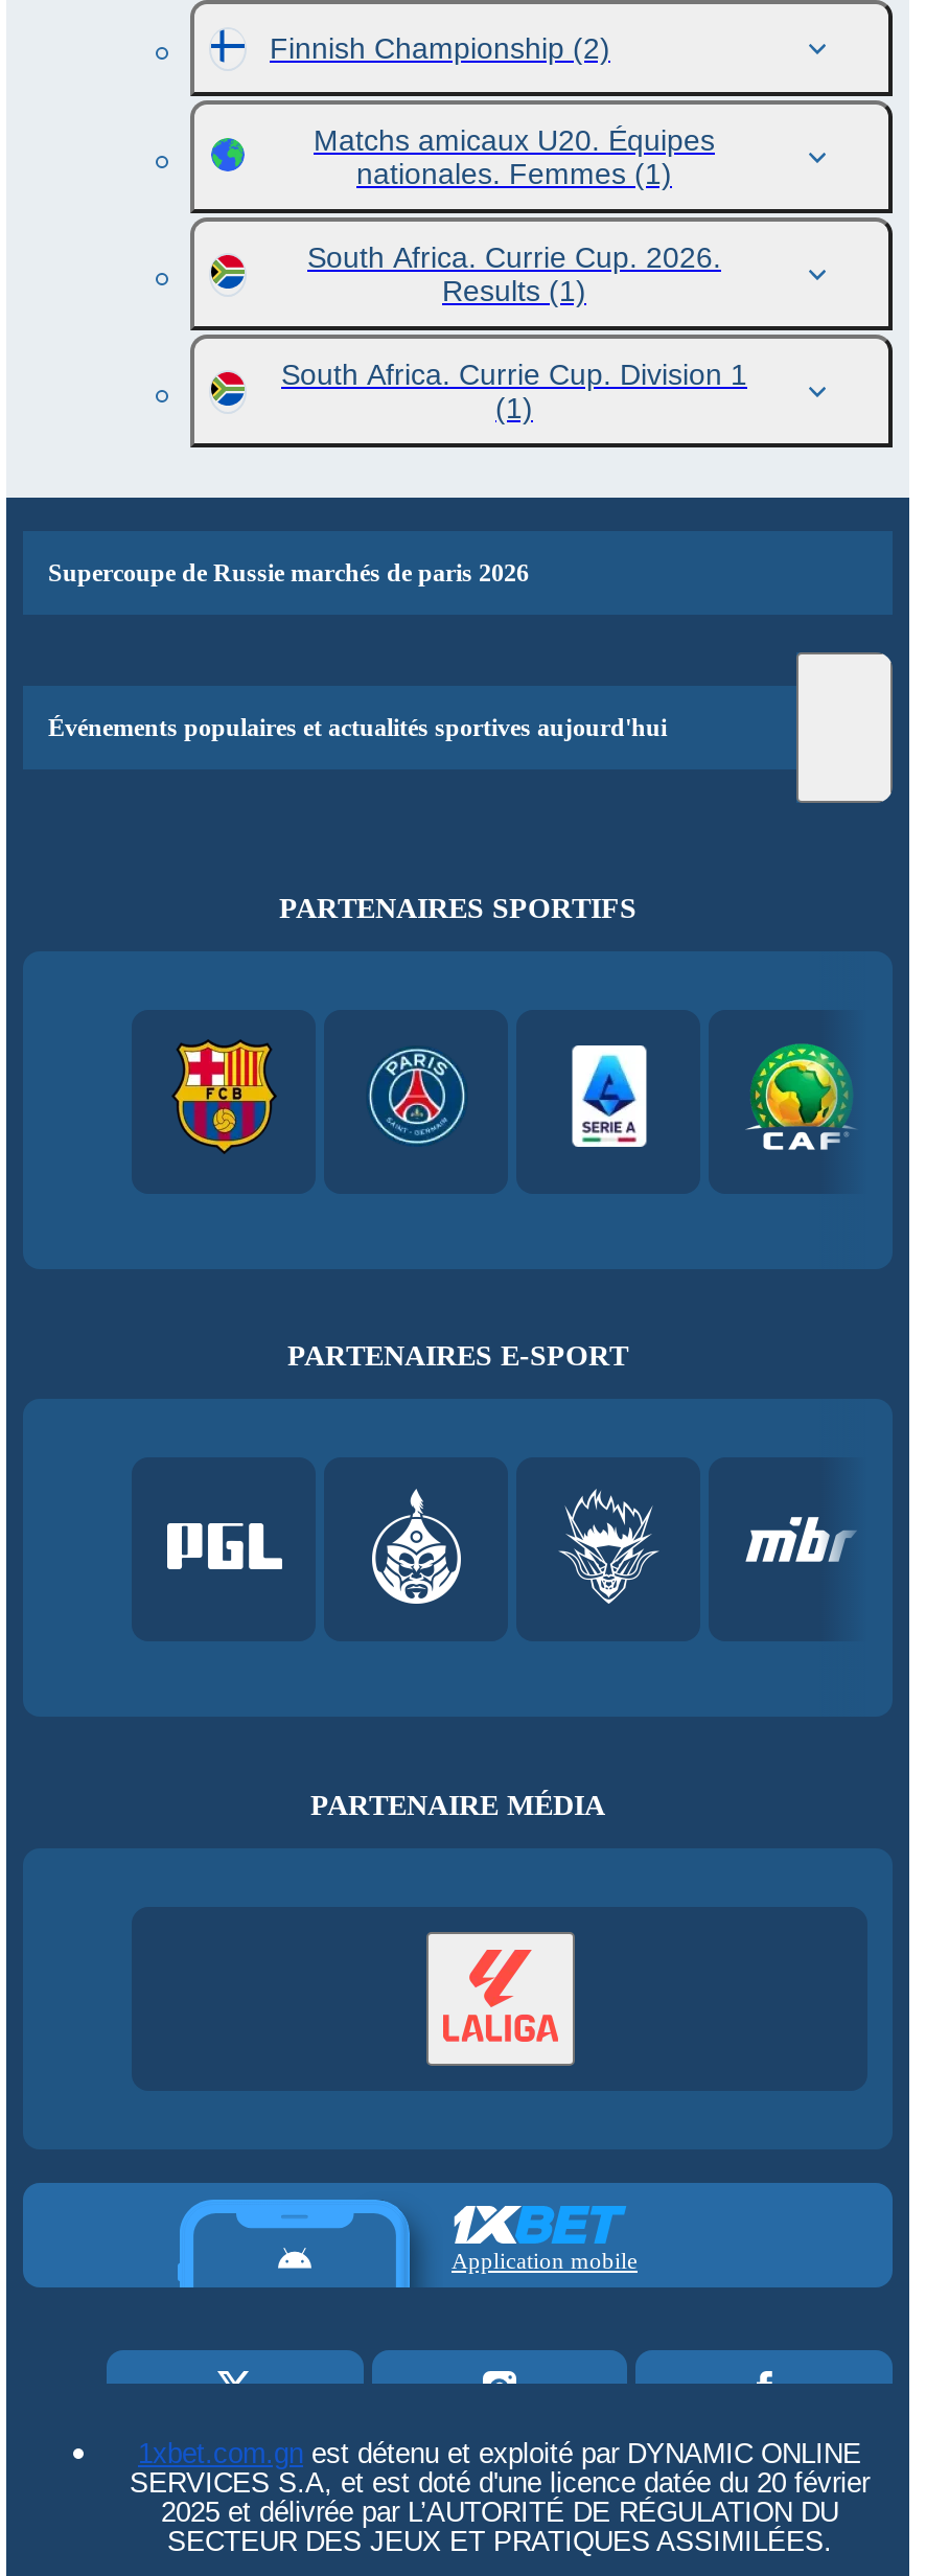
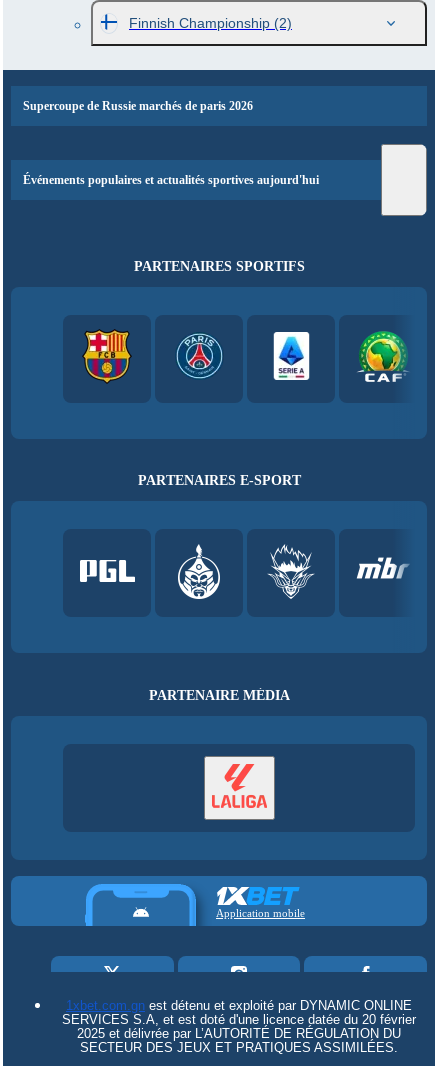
[188,100,895,424] [image] | Matchs amicaux U20. Équipes | nationales. Femmes (1) | South Africa. Currie Cup. 2026. | Results (1) | South Africa. Currie Cup. Division 1 | (1) -> none

